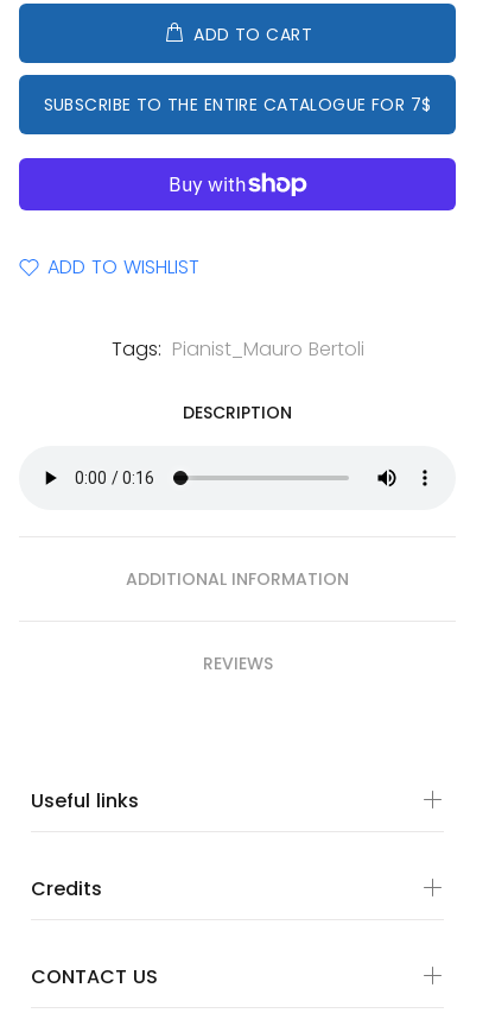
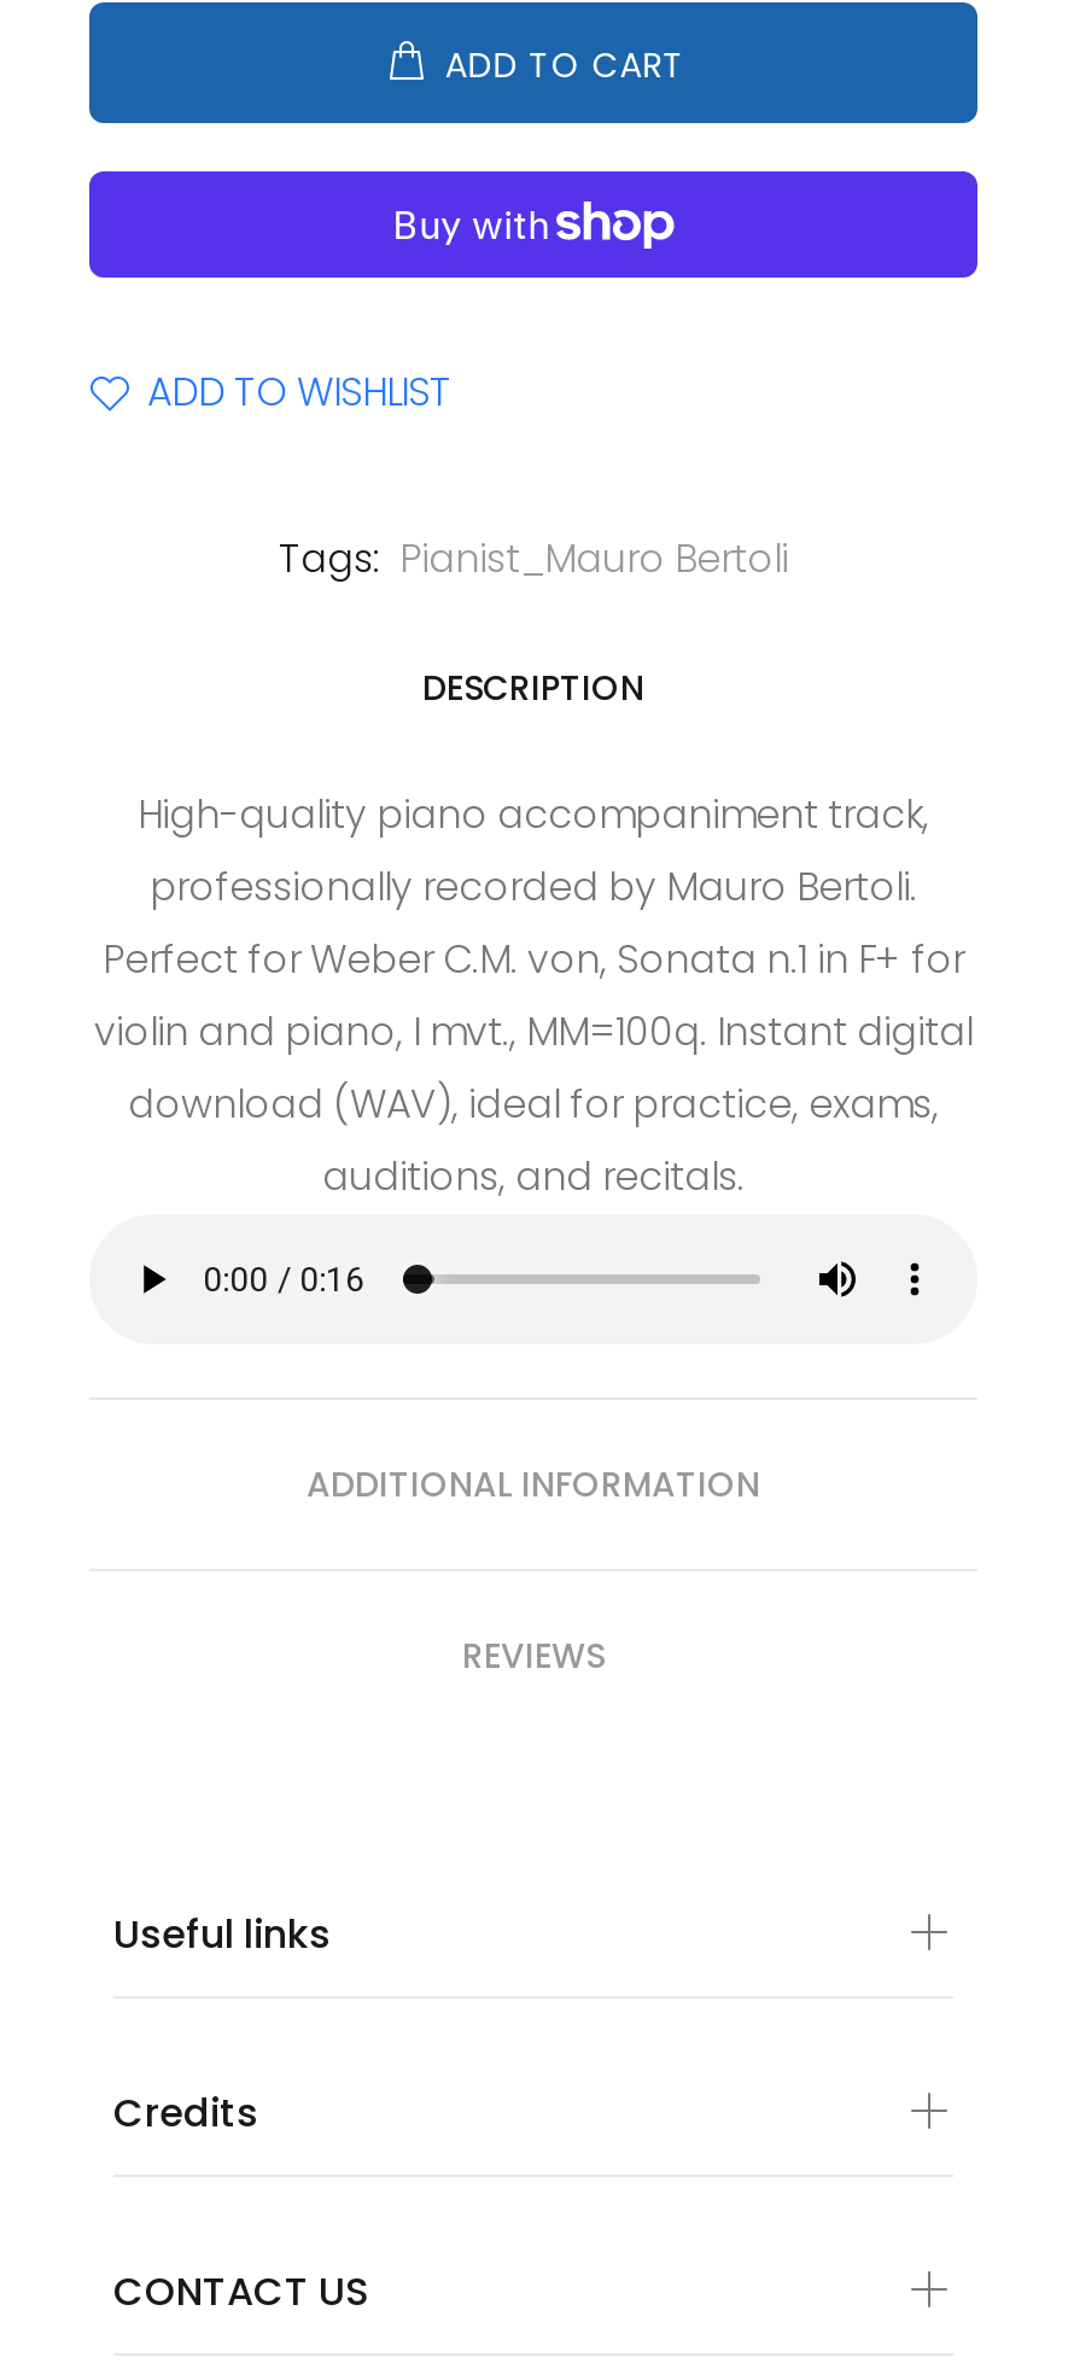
[43,92,431,116] SUBSCRIBE TO THE ENTIRE CATALOGUE FOR 7$ -> none
moved [47,253,364,424] -> [147,365,788,713]: ADD TO WISHLIST | Tags: Pianist_Mauro Bertoli | DESCRIPTION
none -> [94,787,973,1205] High-quality piano accompaniment track, | professionally recorded by Mauro Bertoli. | Perfect for Weber C.M. von, Sonata n.1 in F+ for | violin and piano, I mvt., MM=100q. Instant digital | download (WAV), ideal for practice, exams, | auditions, and recitals.

